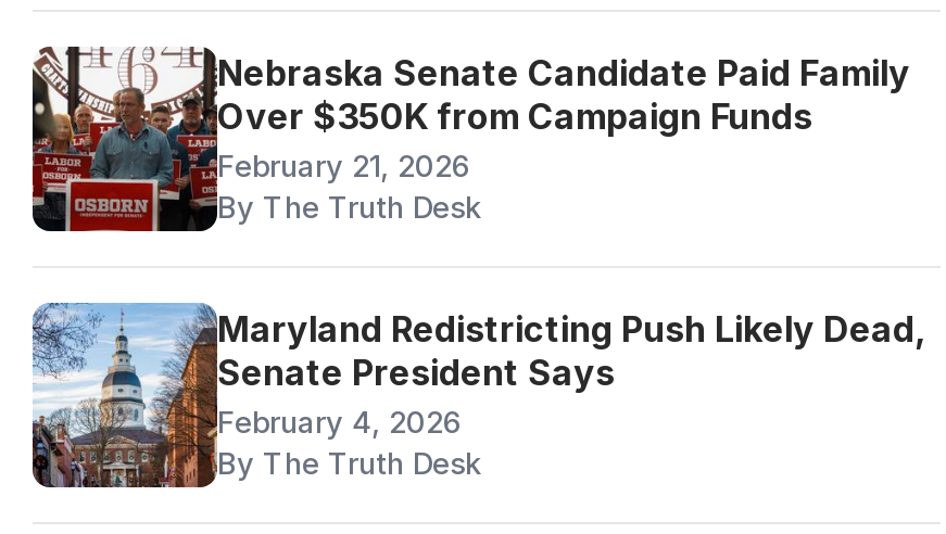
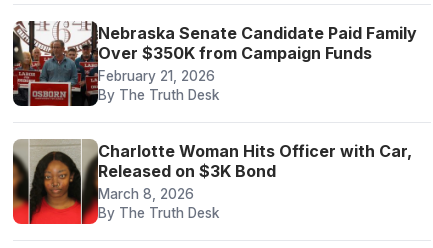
[30,303,925,490] [image] | Maryland Redistricting Push Likely Dead, | Senate President Says | February 4, 2026 -> [12,139,412,225] [image] | Charlotte Woman Hits Officer with Car, | Released on $3K Bond | March 8, 2026

